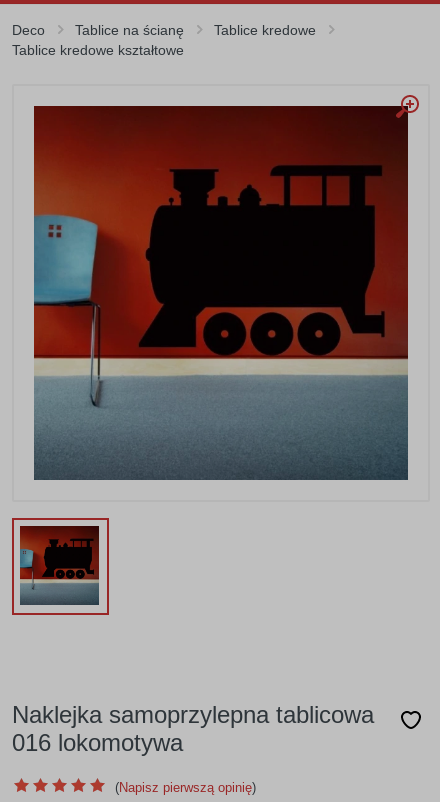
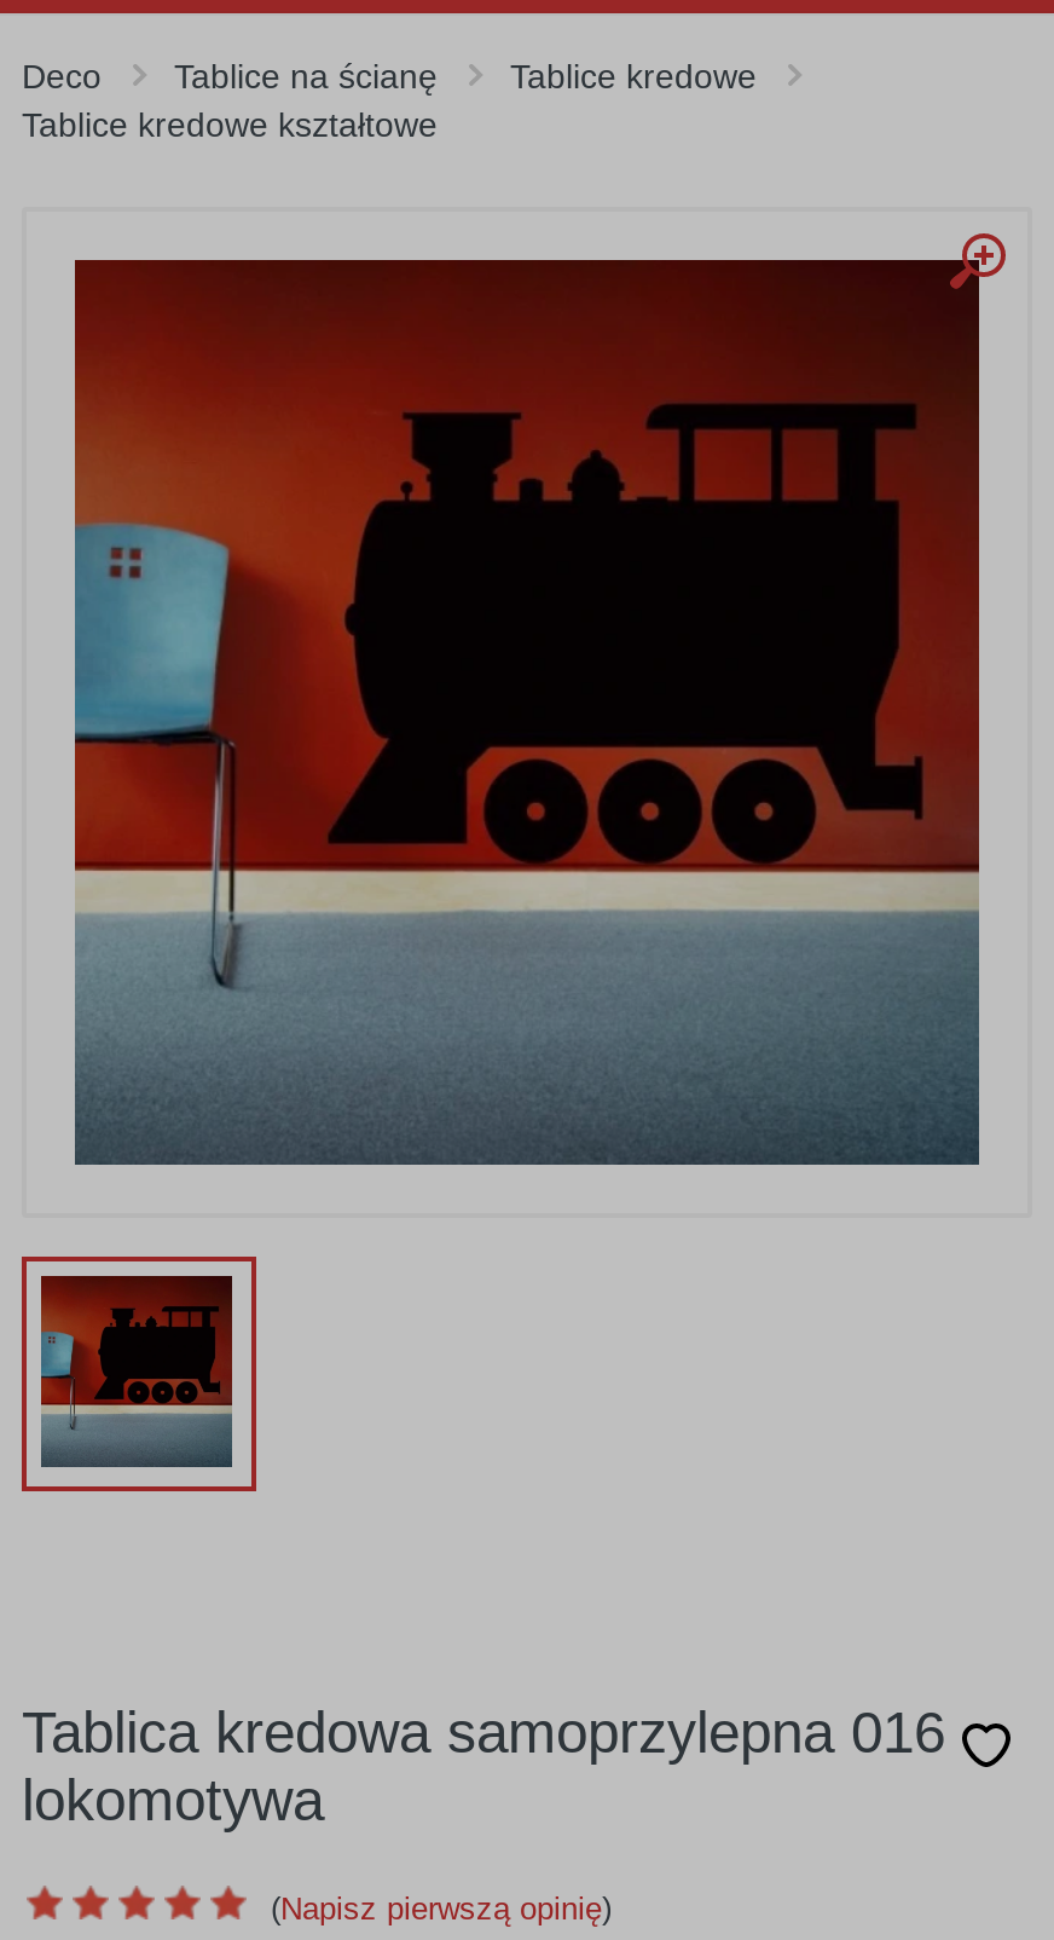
[12,701,374,756] Naklejka samoprzylepna tablicowa | 016 lokomotywa -> [22,1699,945,1832] Tablica kredowa samoprzylepna 016 | lokomotywa

